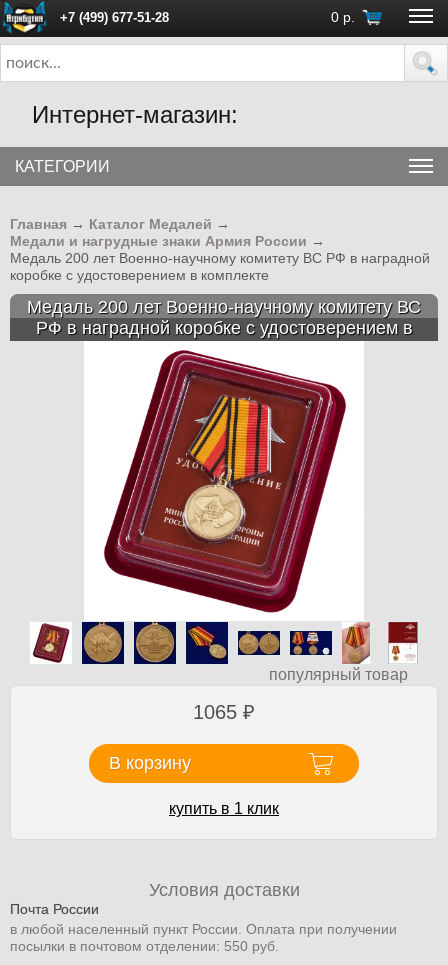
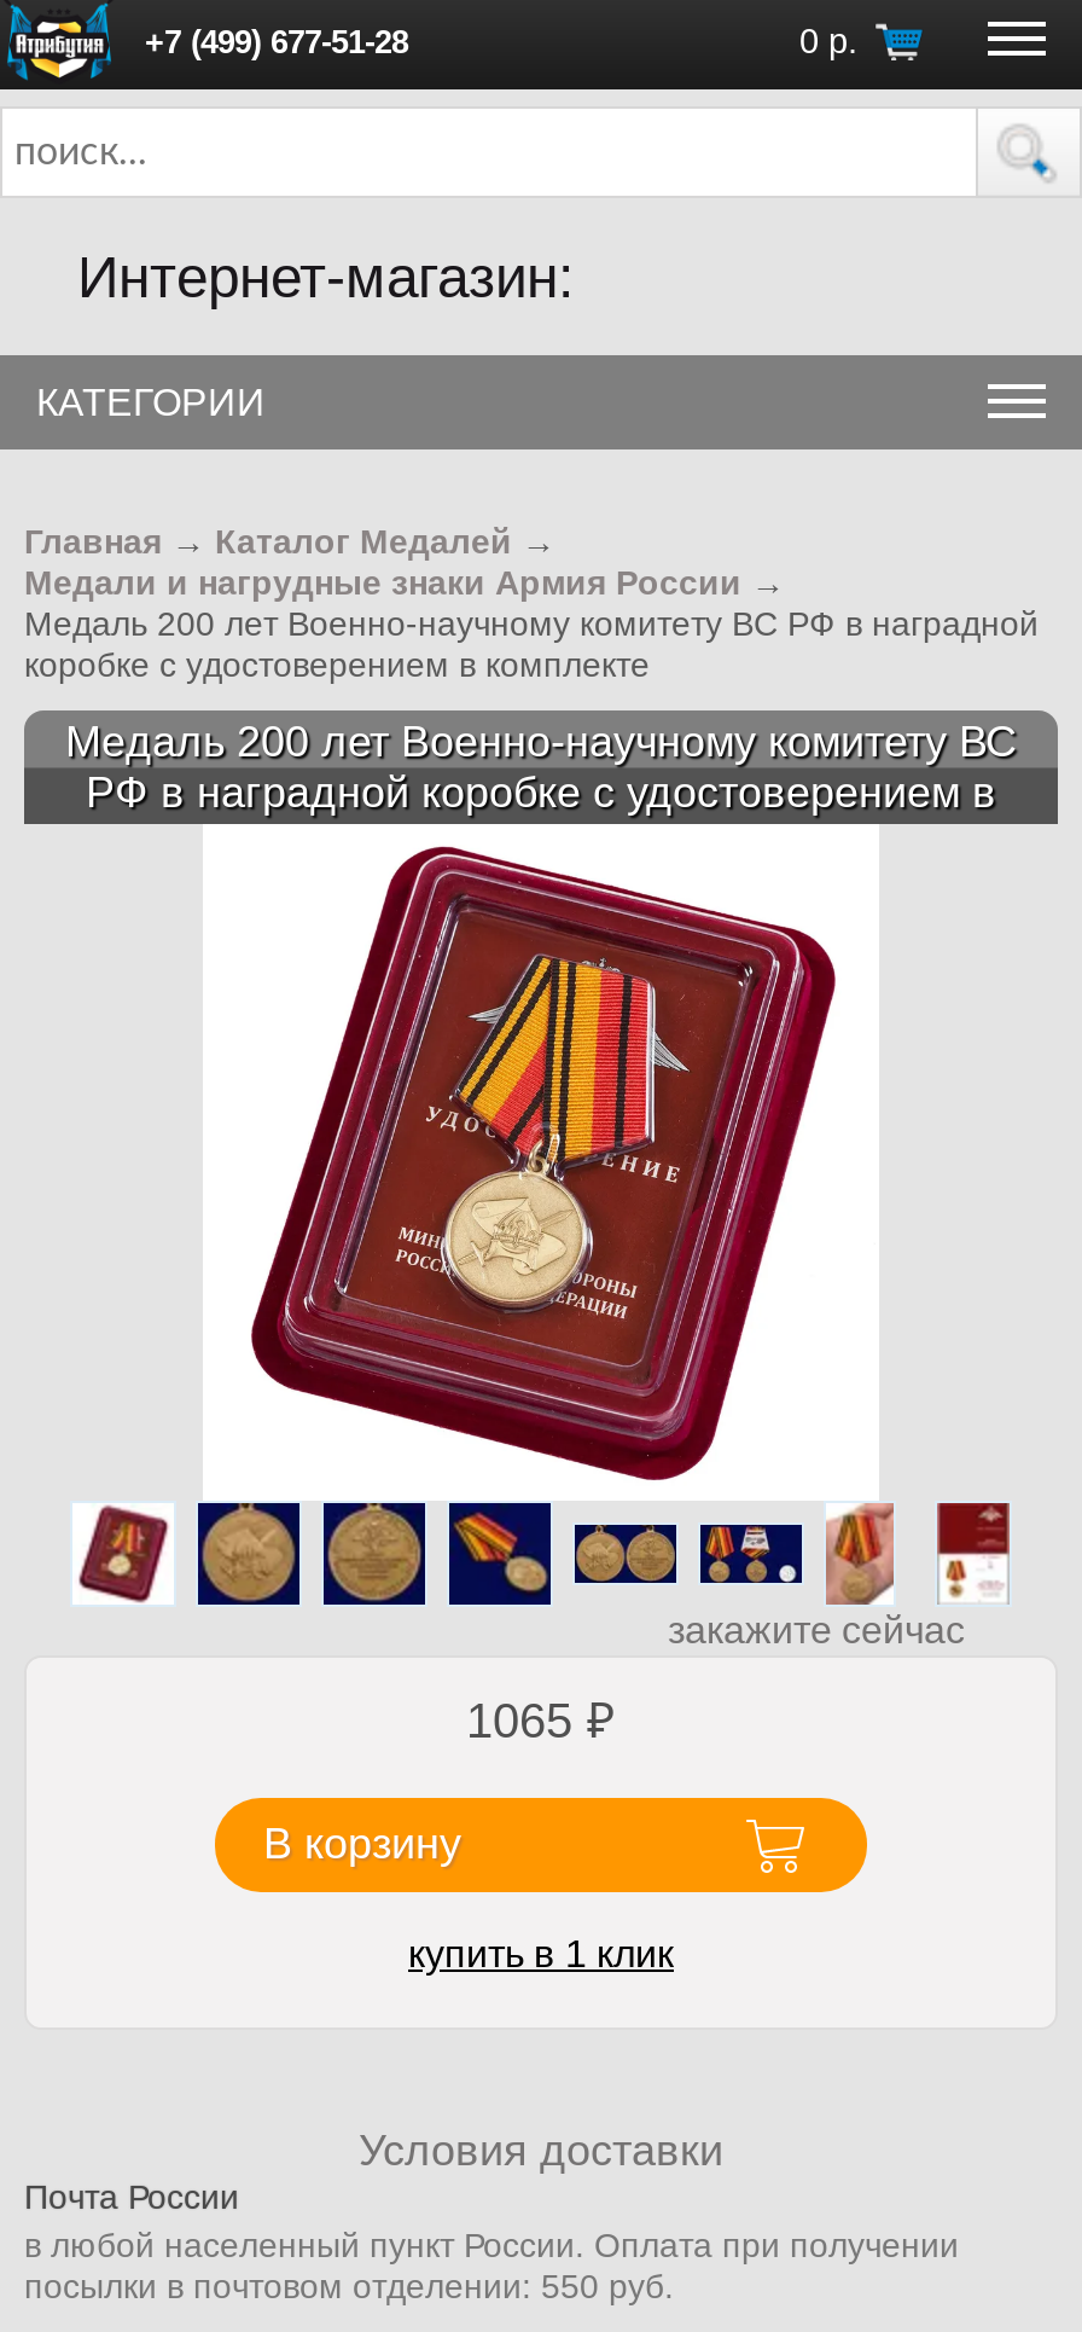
[268,666,407,683] популярный товар -> [668,1609,965,1651] закажите сейчас

